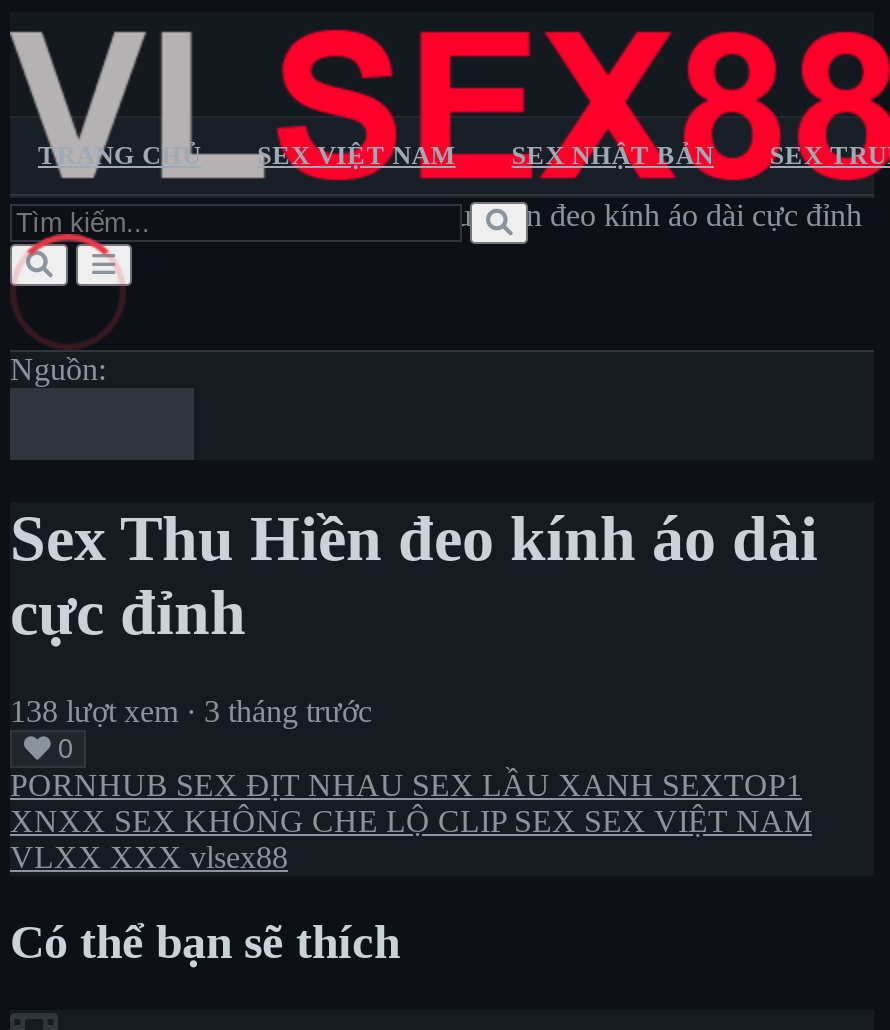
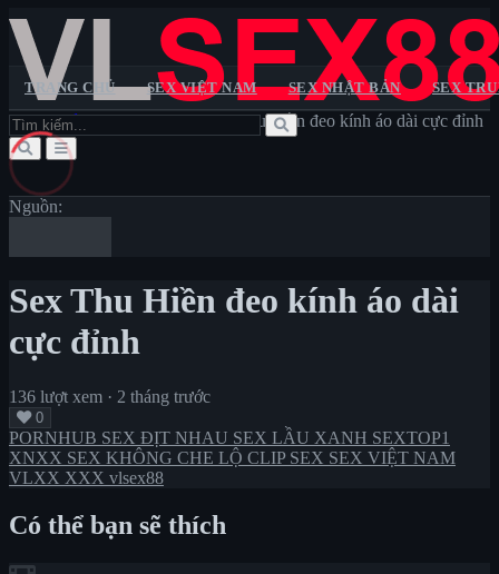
[10,694,372,728] 138 lượt xem · 3 tháng trước -> [9,387,211,406] 136 lượt xem · 2 tháng trước

